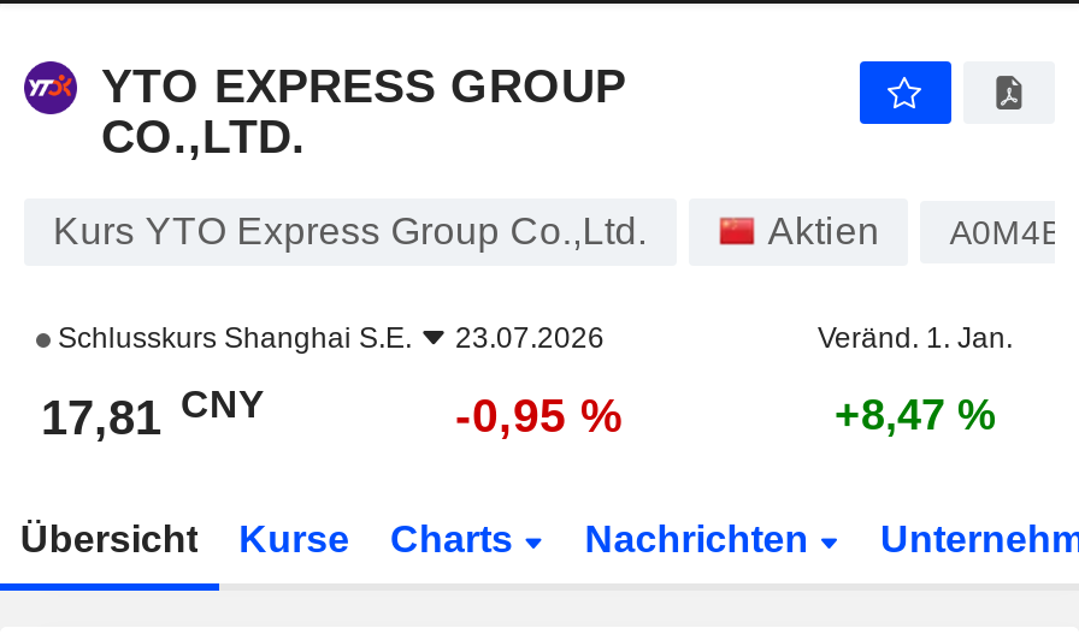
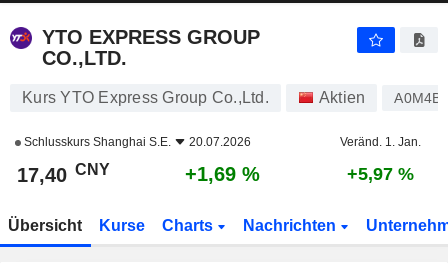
[51,321,605,355] Schlusskurs Shanghai S.E. 23.07.2026 -> [21,135,251,149] Schlusskurs Shanghai S.E. 20.07.2026
[41,383,265,444] 17,81 CNY -> [17,160,110,186] 17,40 CNY
[455,389,624,442] -0,95 % -> [185,163,260,185] +1,69 %
[835,391,996,439] +8,47 % -> [346,164,413,184] +5,97 %

